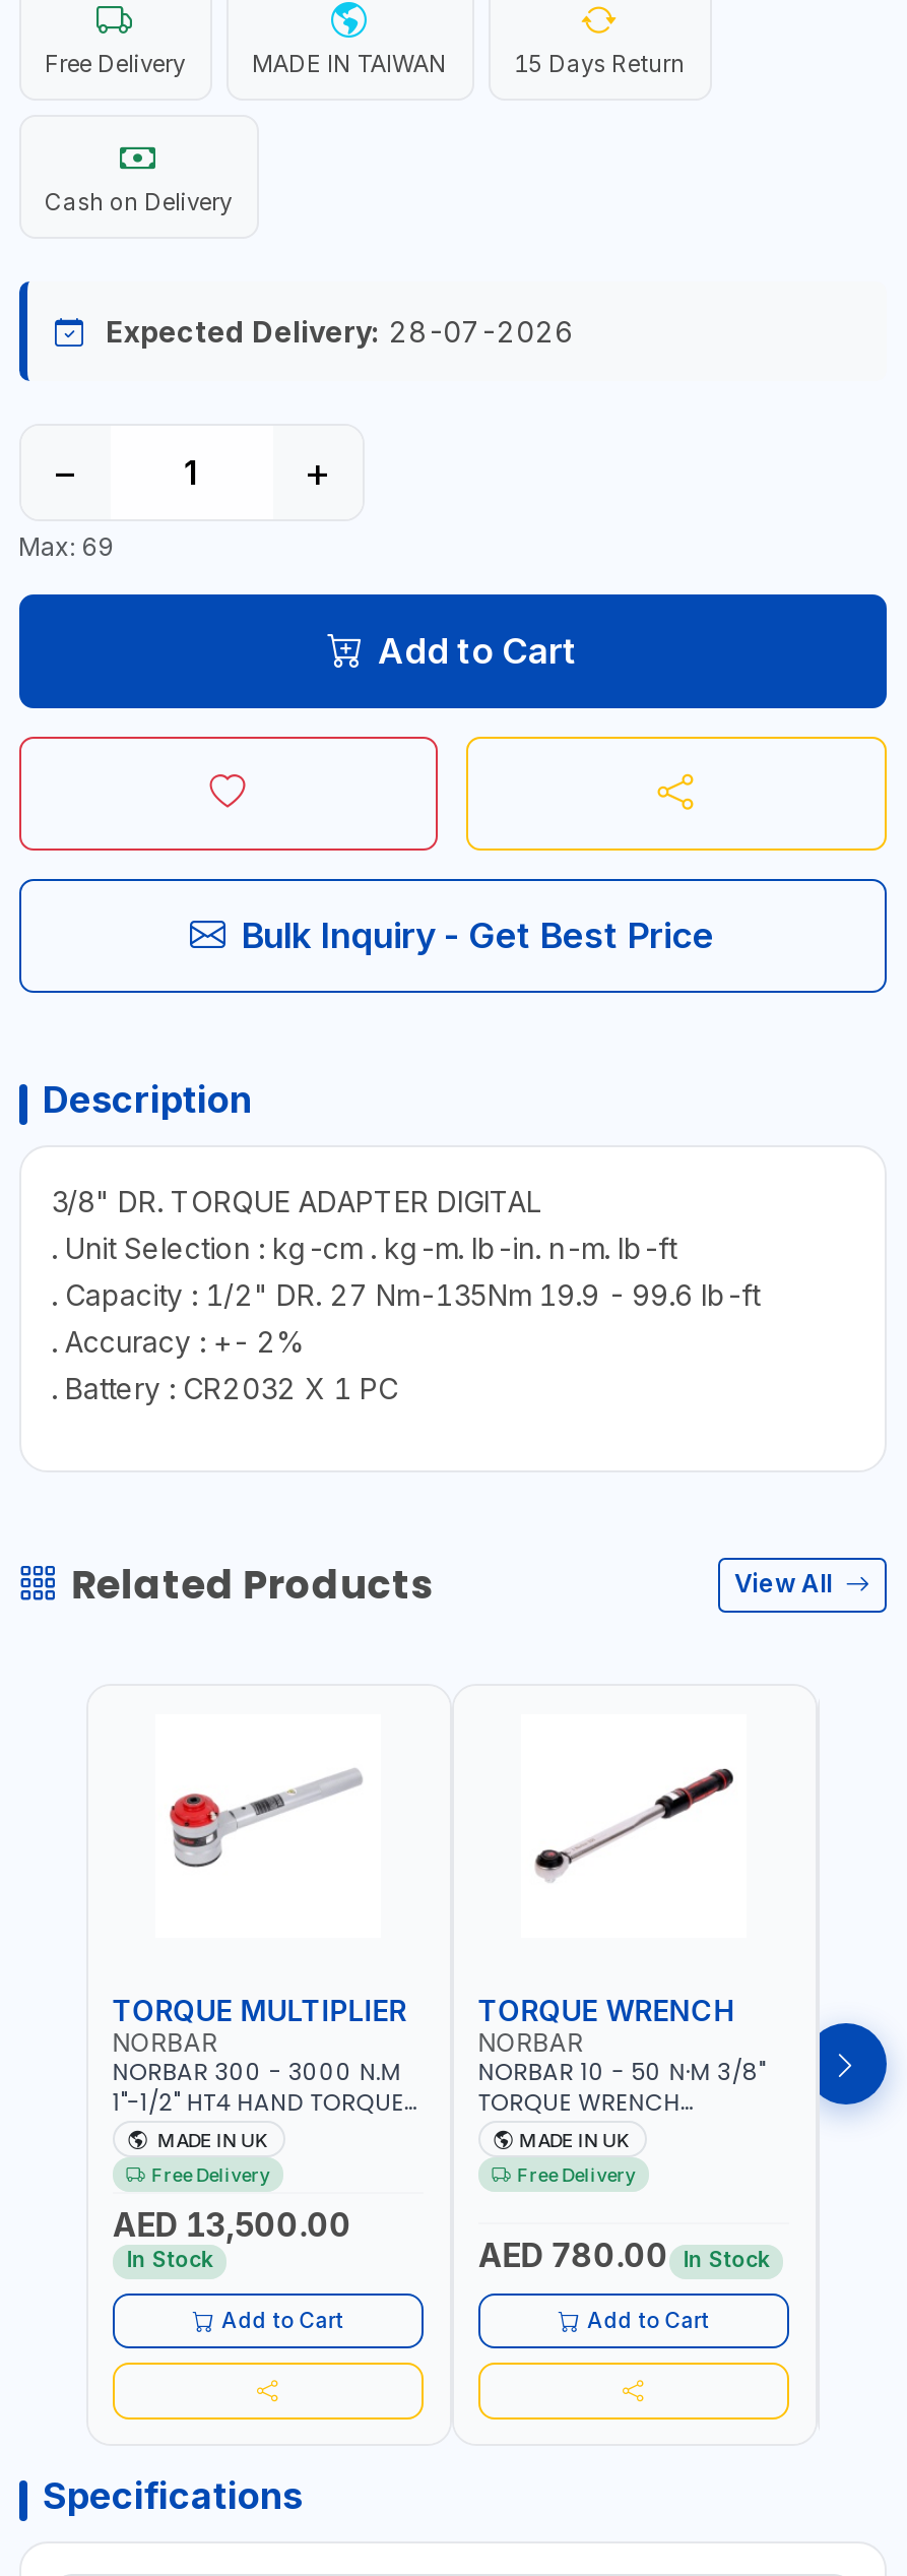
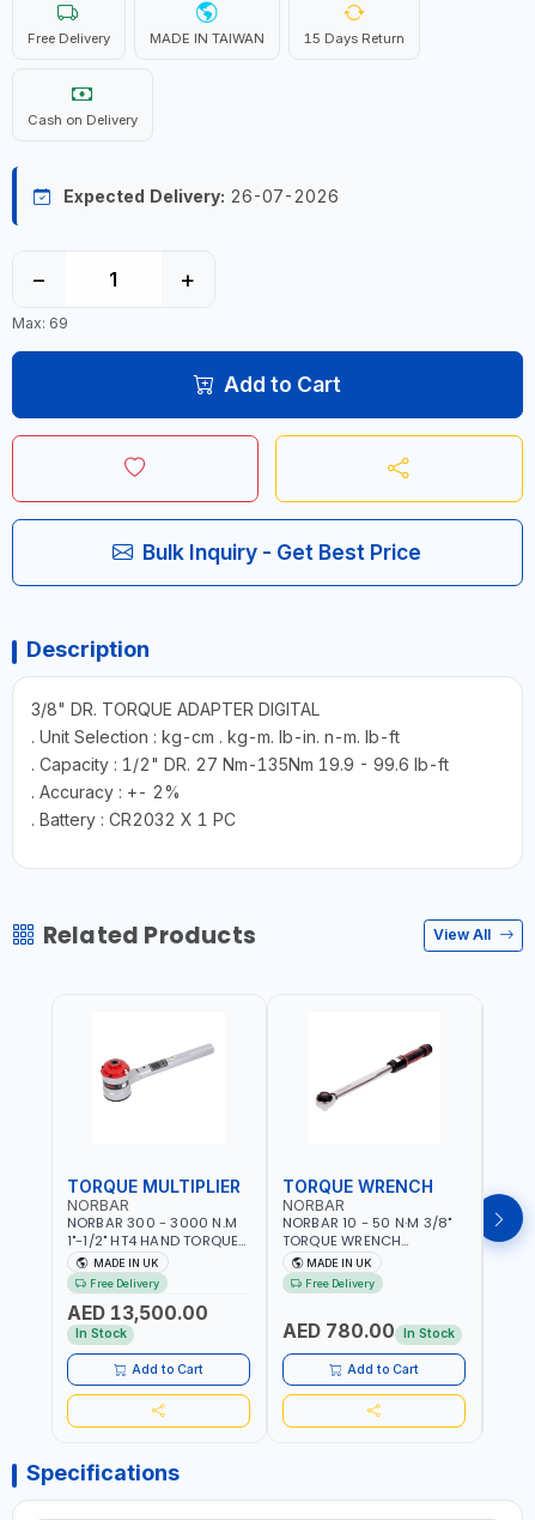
[106,314,573,349] Expected Delivery: 28-07-2026 -> [63,186,338,206] Expected Delivery: 26-07-2026

